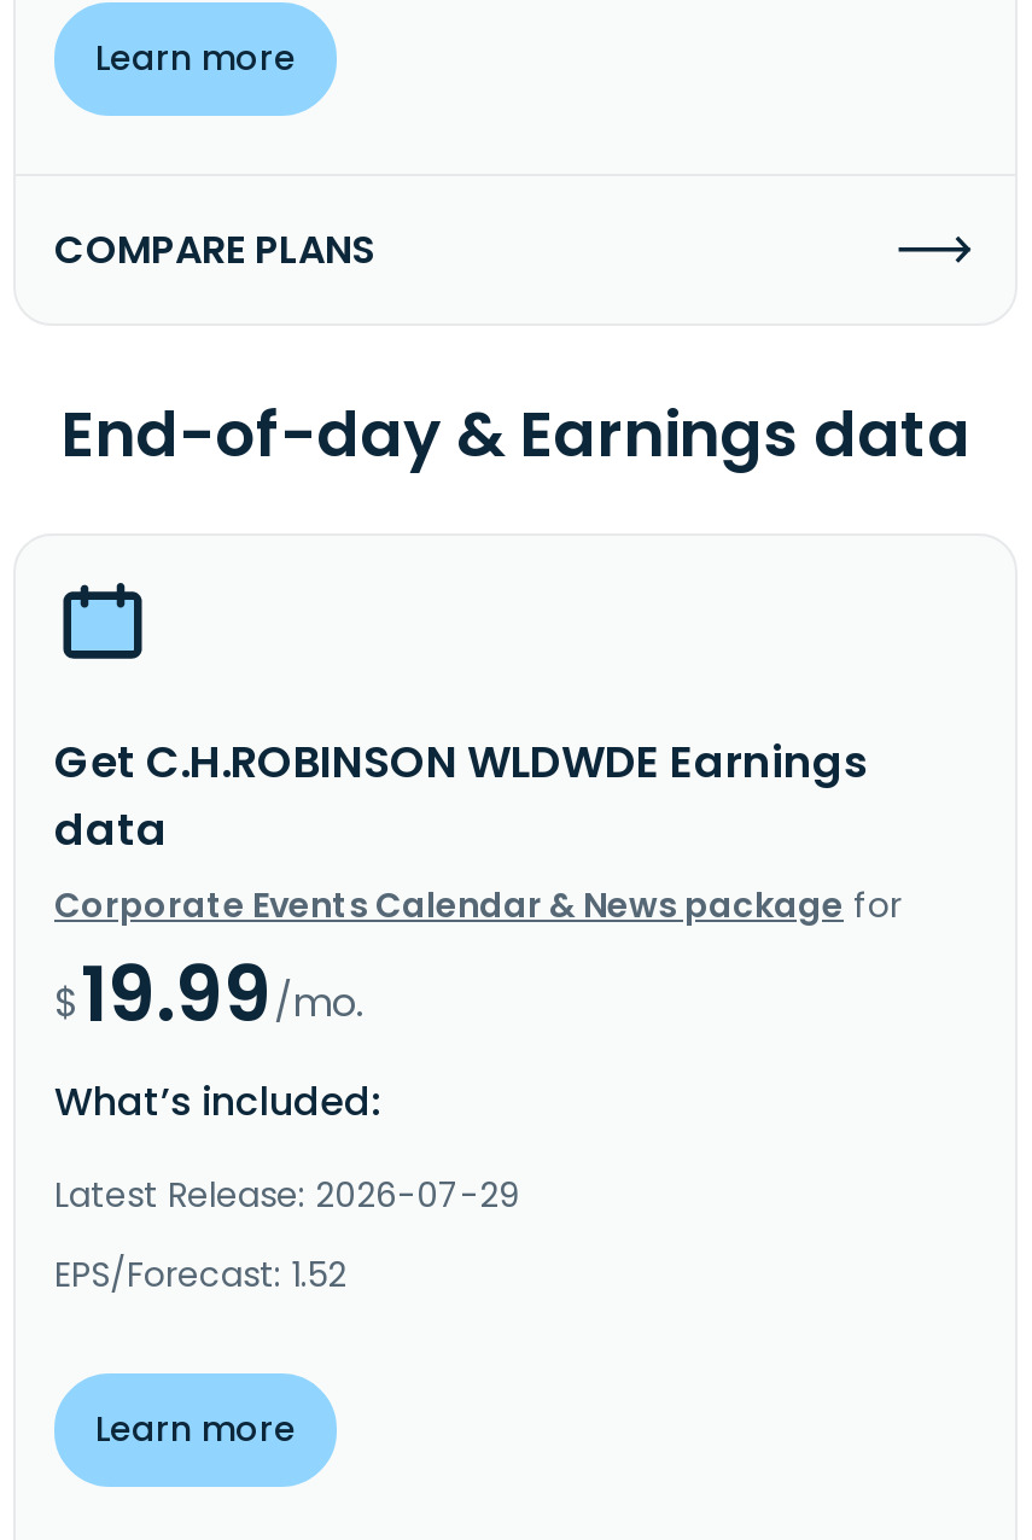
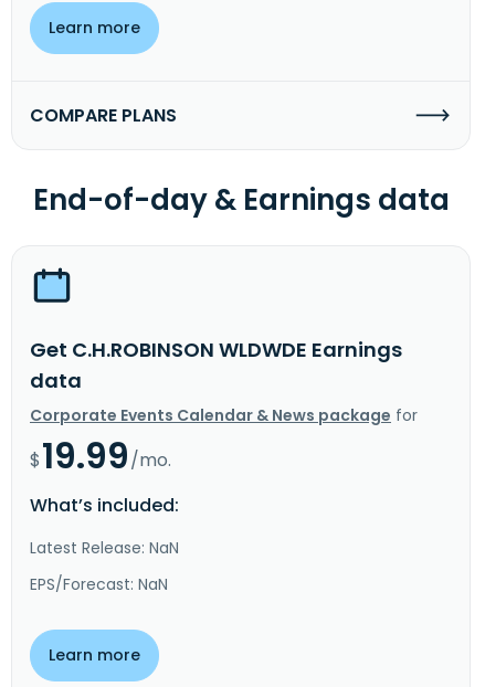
[54,1170,520,1218] Latest Release: 2026-07-29 -> [30,537,179,559] Latest Release: NaN
[54,1250,346,1298] EPS/Forecast: 1.52 -> [30,573,168,595] EPS/Forecast: NaN

